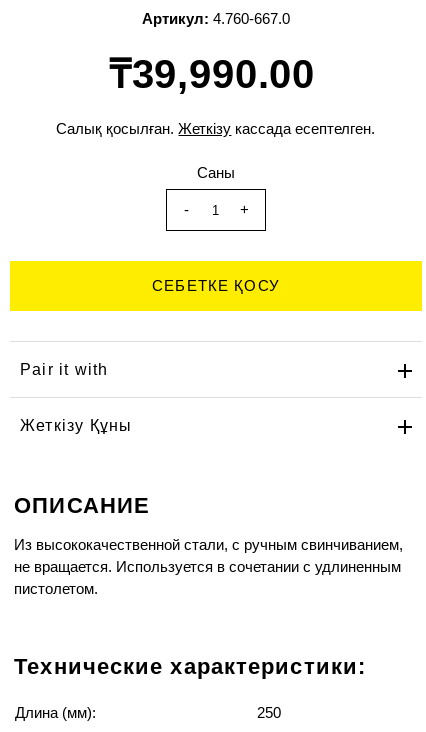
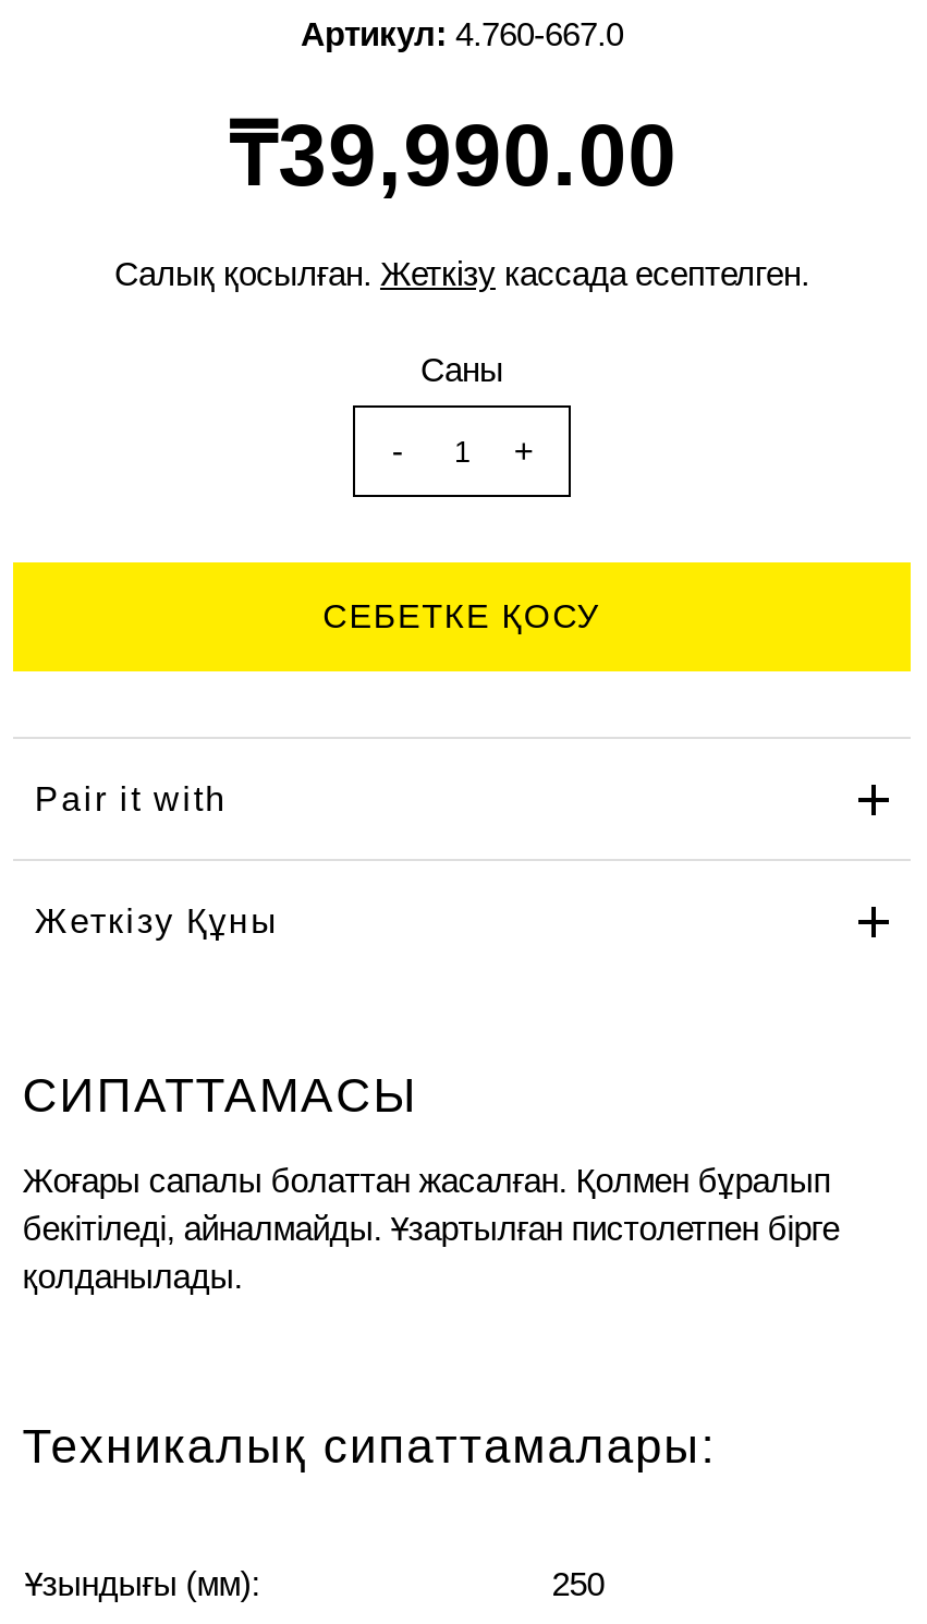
[14,493,150,518] ОПИСАНИЕ -> [22,1067,417,1122] СИПАТТАМАСЫ
[14,536,403,597] Из высококачественной стали, с ручным свинчиванием, | не вращается. Используется в сочетании с удлиненным | пистолетом. -> [22,1161,839,1294] Жоғары сапалы болаттан жасалған. Қолмен бұралып | бекітіледі, айналмайды. Ұзартылған пистолетпен бірге | қолданылады.
[14,654,366,679] Технические характеристики: -> [22,1418,716,1472] Техникалық сипаттамалары:
[15,704,96,721] Длина (мм): -> [24,1564,268,1601] Ұзындығы (мм):

